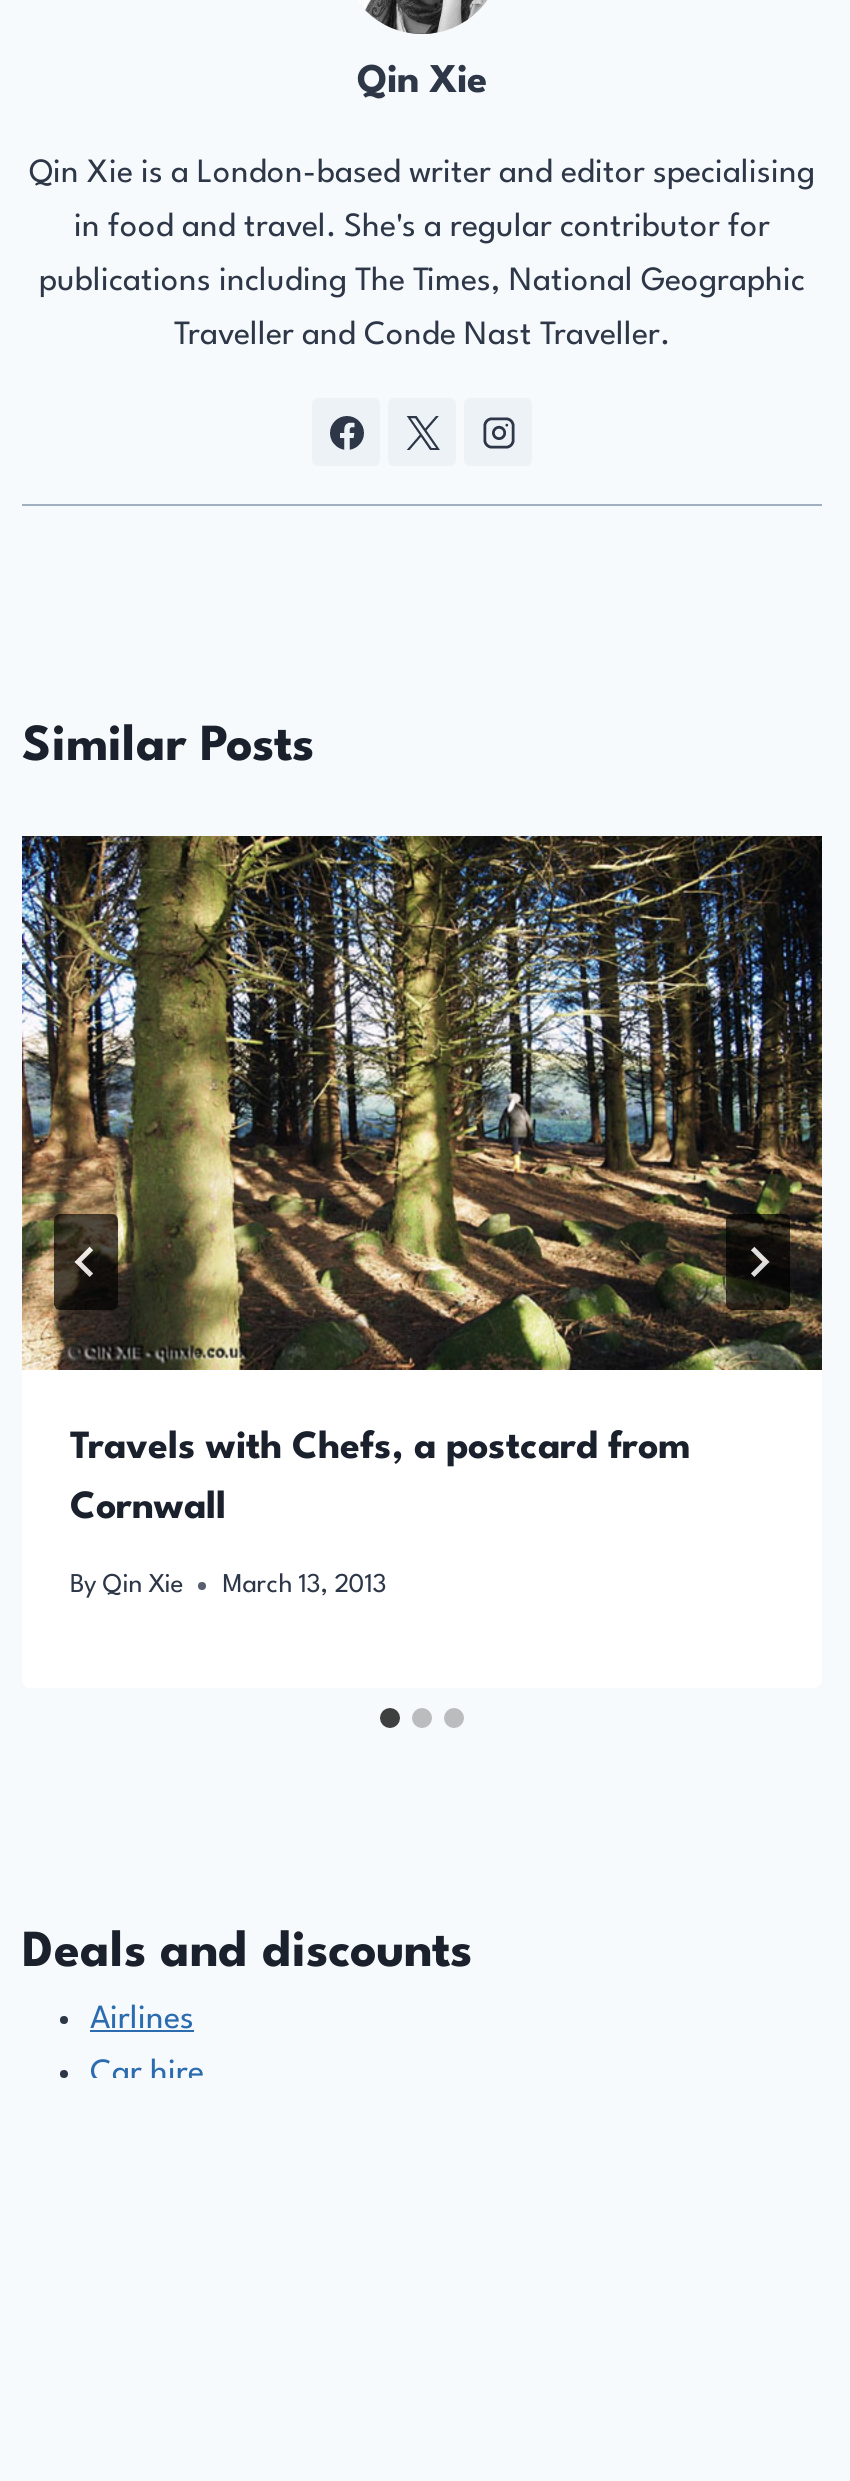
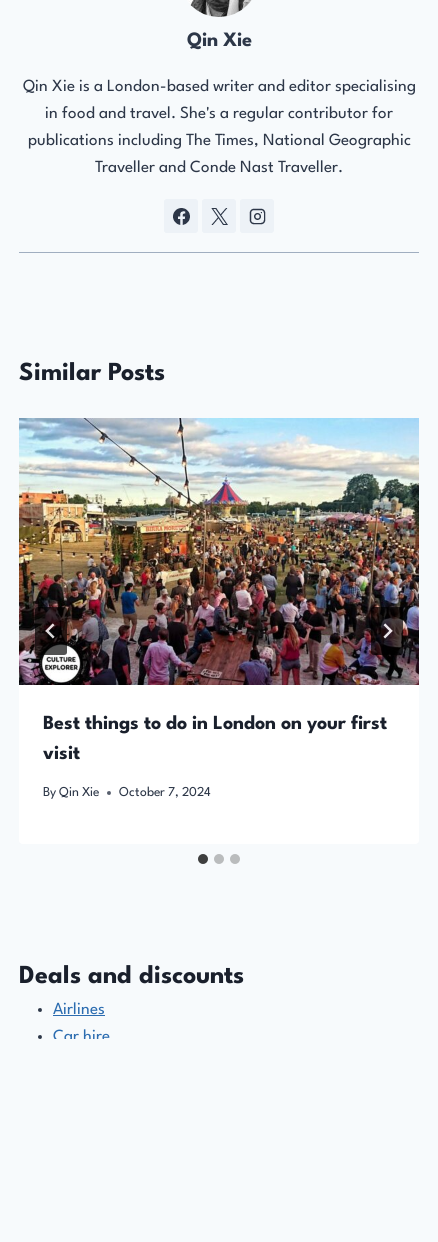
[20,834,824,1465] [image] | Travels with Chefs, a postcard from -> [18,418,420,733] [image] | Best things to do in London on your first
[70,1489,226,1525] Cornwall -> [43,745,80,763] visit
[70,1572,386,1598] By Qin Xie March 13, 2013 -> [43,786,211,799] By Qin Xie October 7, 2024

